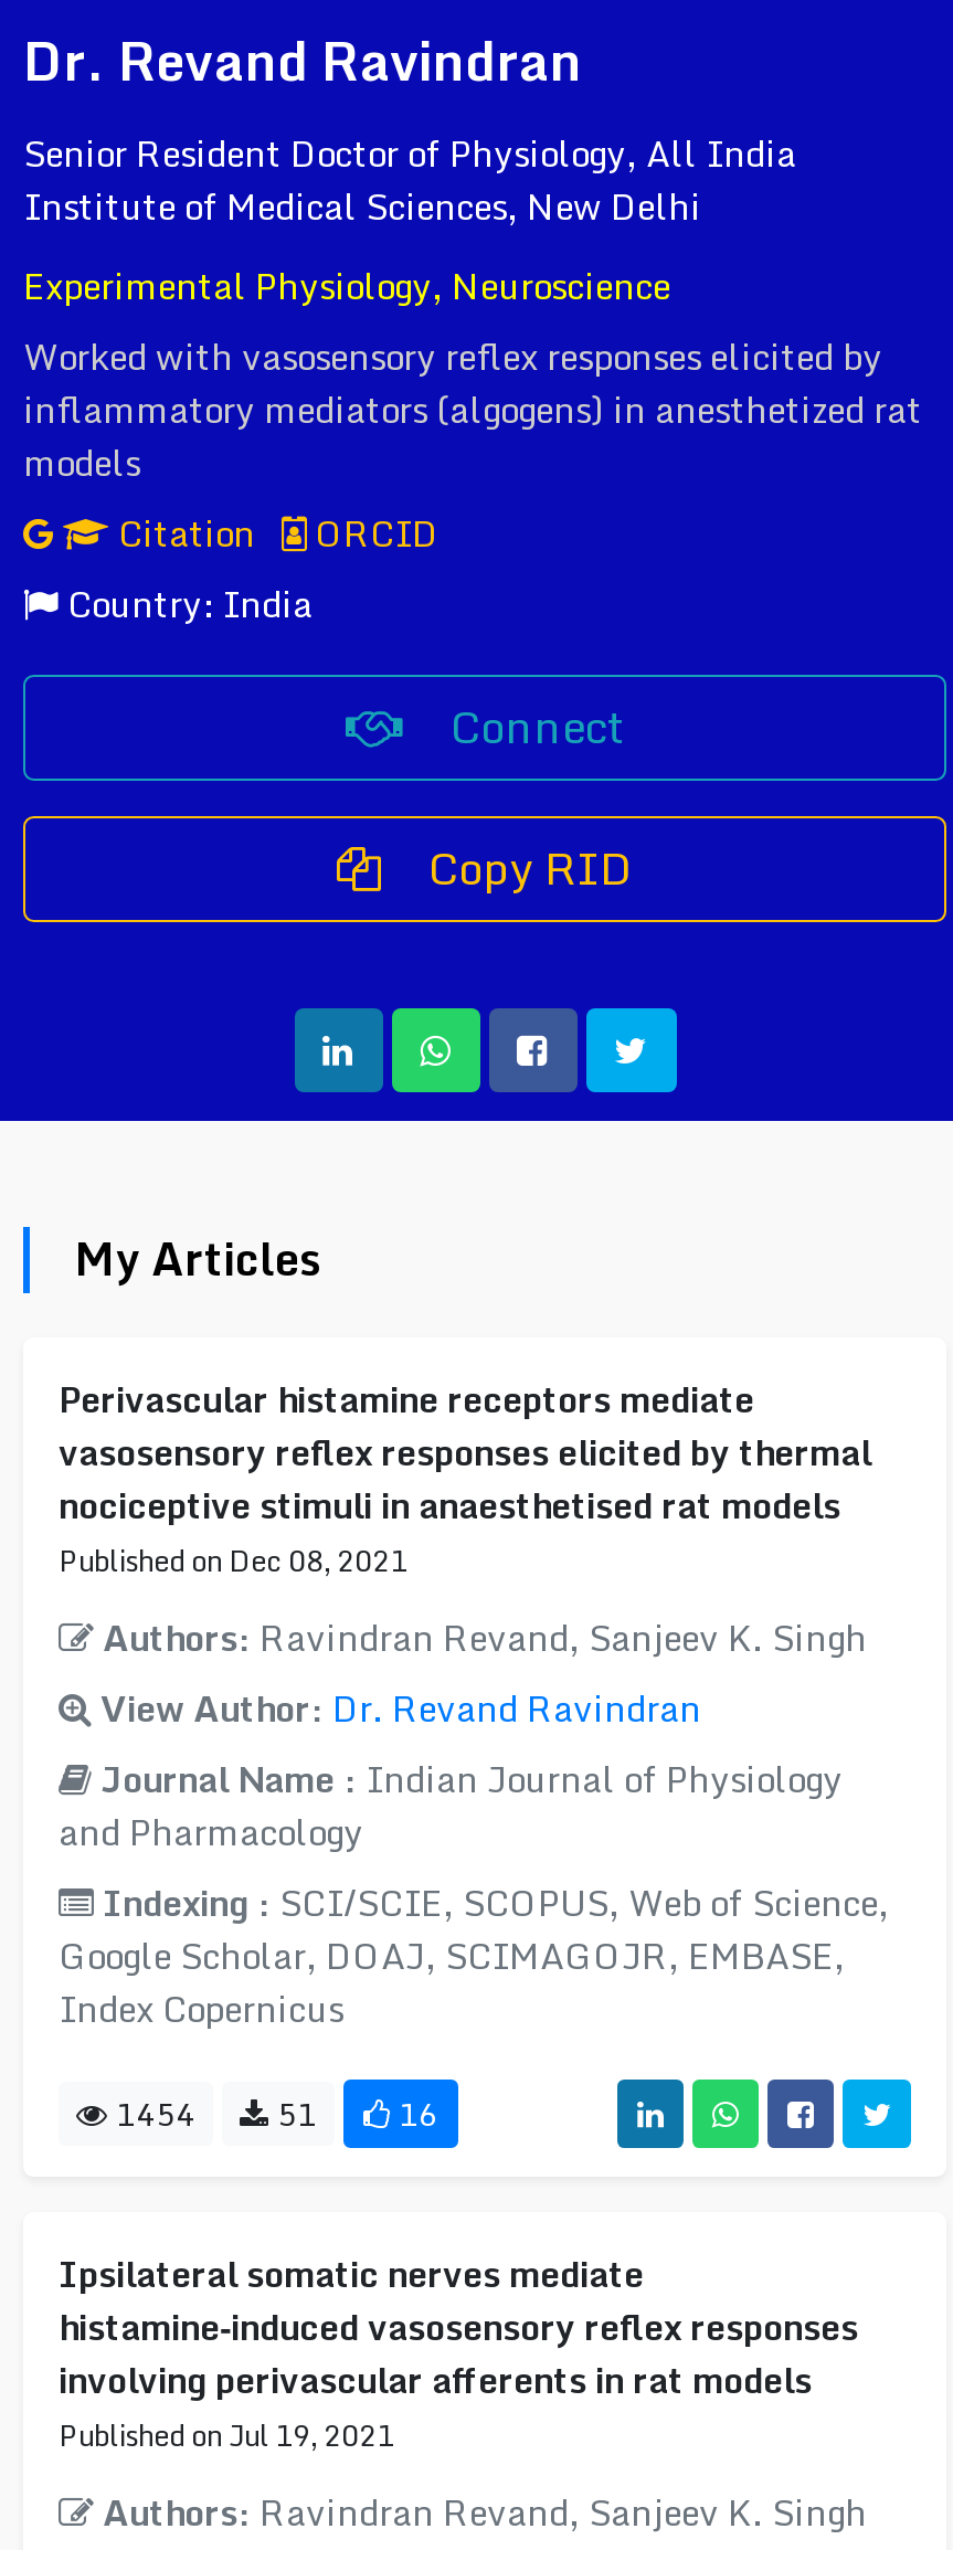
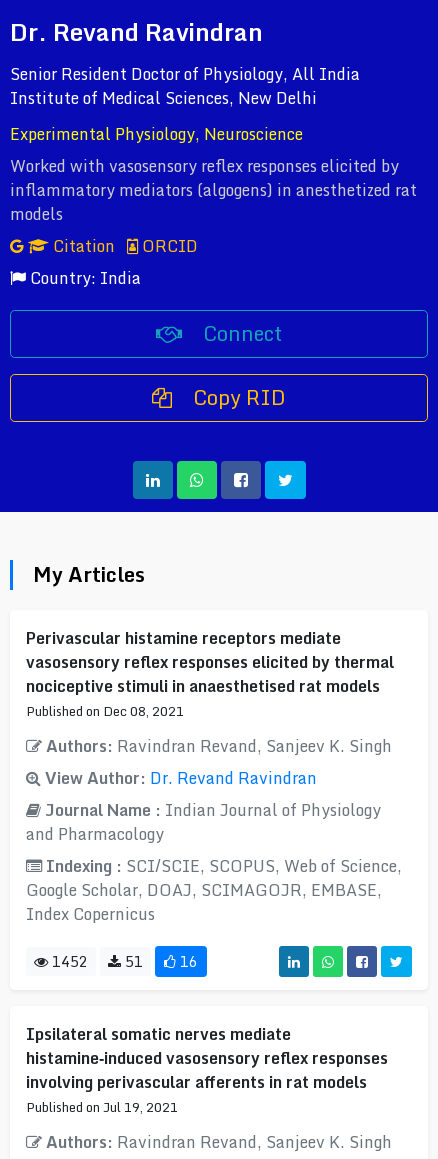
[107,2088,438,2139] 1454 51 16 -> [48,950,198,973] 1452 51 16

